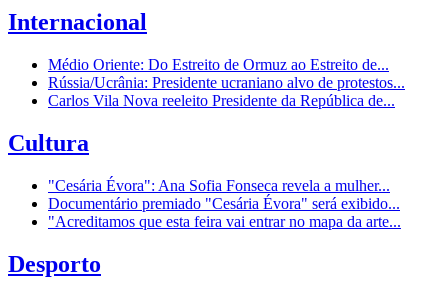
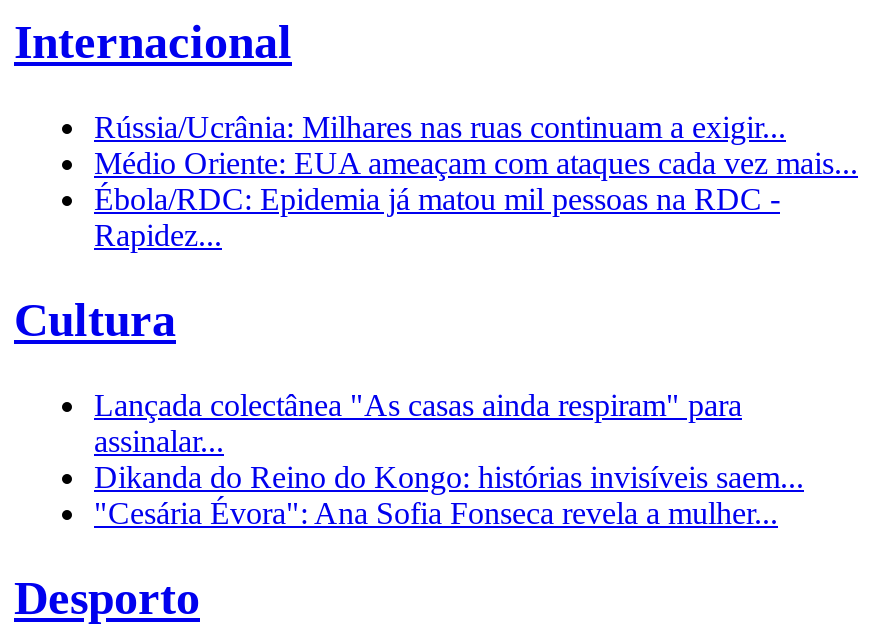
[48,56,405,109] Médio Oriente: Do Estreito de Ormuz ao Estreito de... | Rússia/Ucrânia: Presidente ucraniano alvo de protestos... | Carlos Vila Nova reeleito Presidente da República de... -> [94,110,858,252] Rússia/Ucrânia: Milhares nas ruas continuam a exigir... | Médio Oriente: EUA ameaçam com ataques cada vez mais... | Ébola/RDC: Epidemia já matou mil pessoas na RDC - | Rapidez...
none -> [94,388,804,494] Lançada colectânea "As casas ainda respiram" para | assinalar... | Dikanda do Reino do Kongo: histórias invisíveis saem...
moved [48,177,390,194] -> [94,496,778,530]: "Cesária Évora": Ana Sofia Fonseca revela a mulher...
[48,195,401,230] Documentário premiado "Cesária Évora" será exibido... | "Acreditamos que esta feira vai entrar no mapa da arte... -> none

